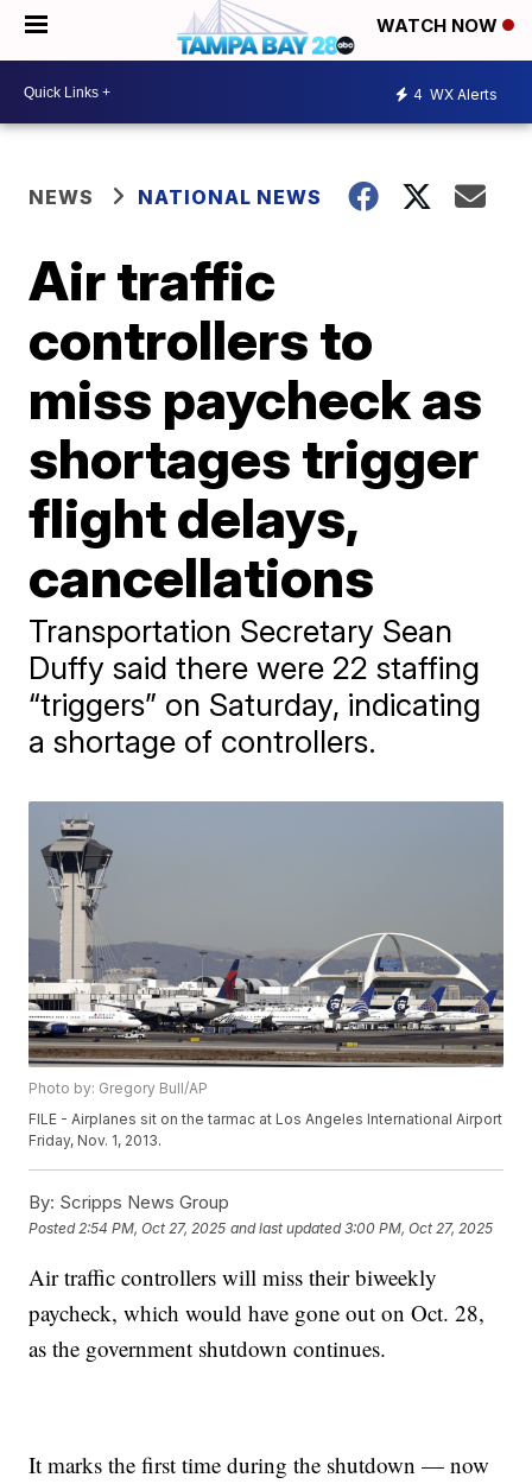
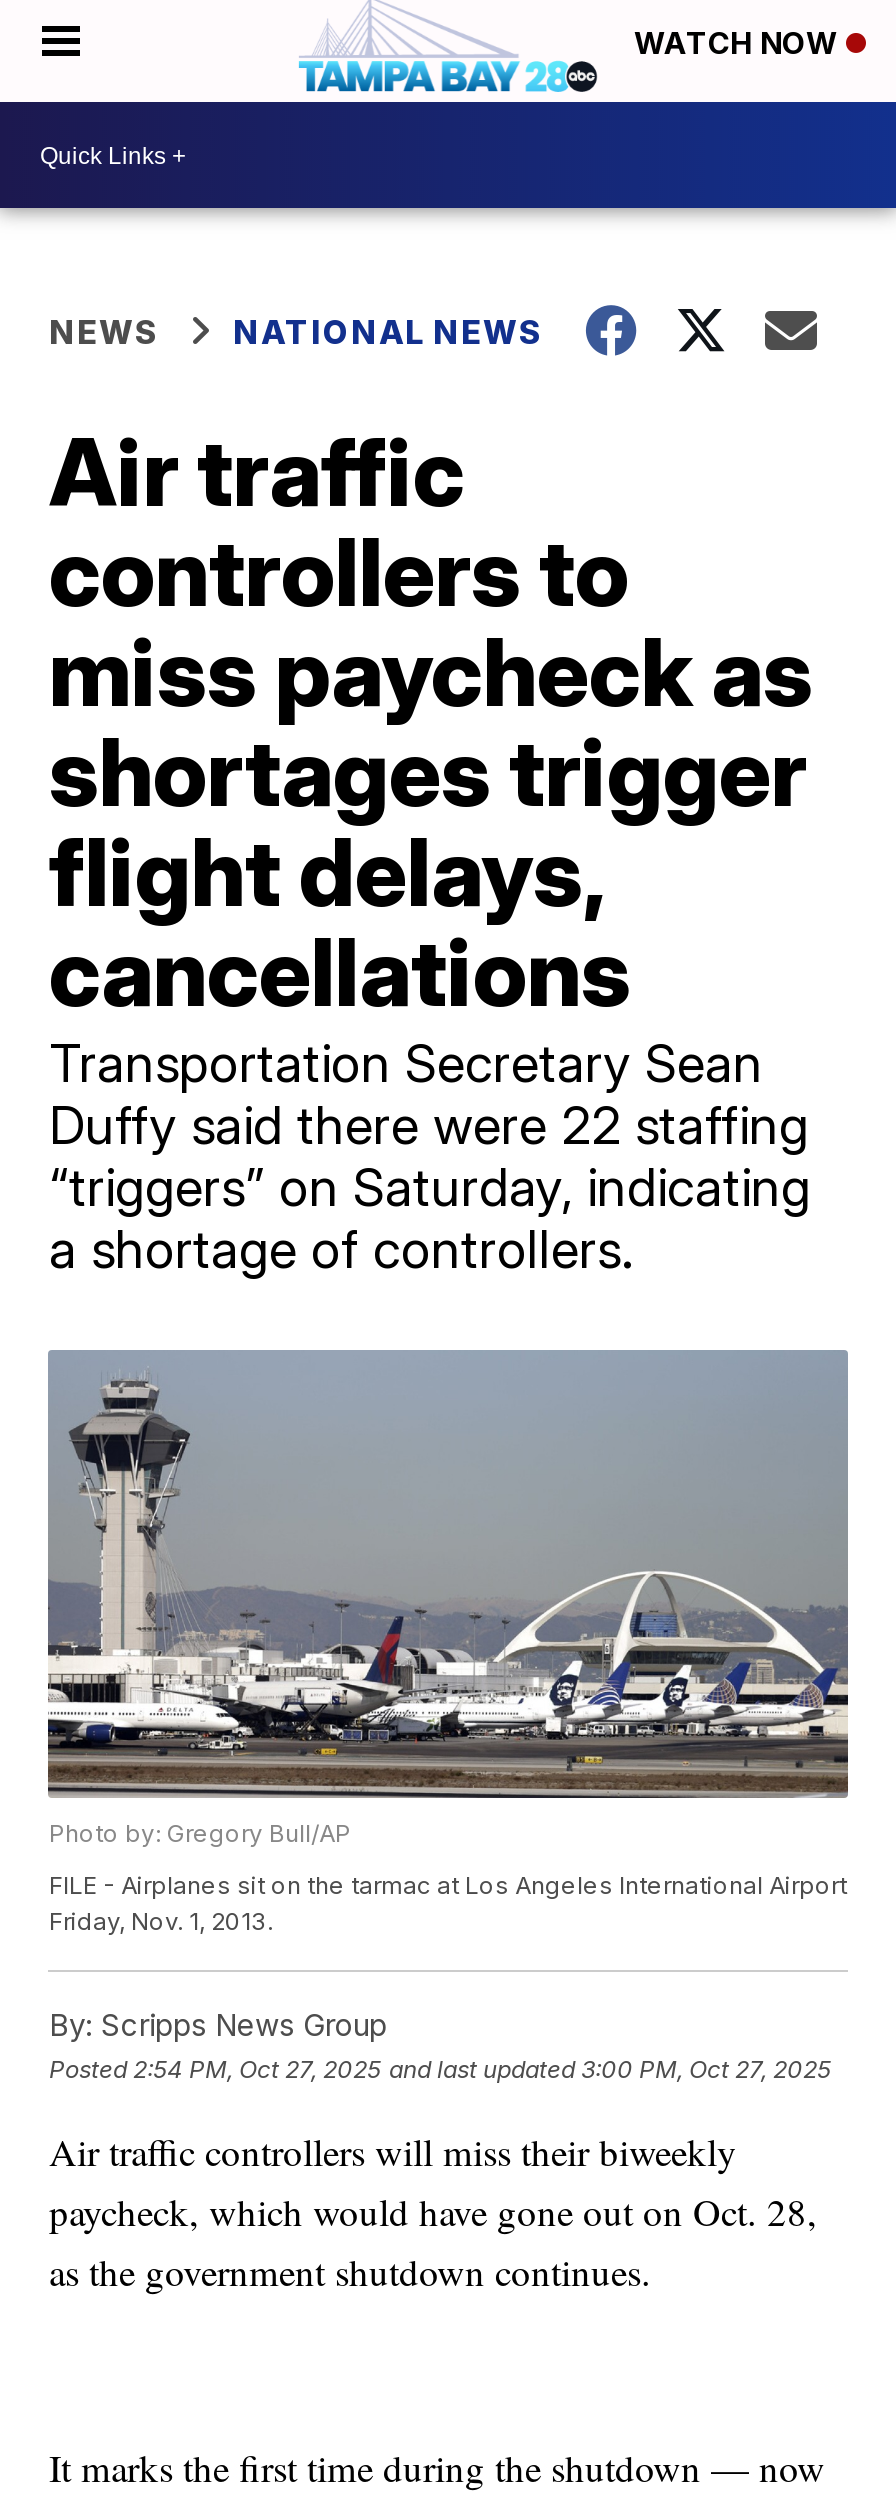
[413,85,498,103] 4 WX Alerts -> none

